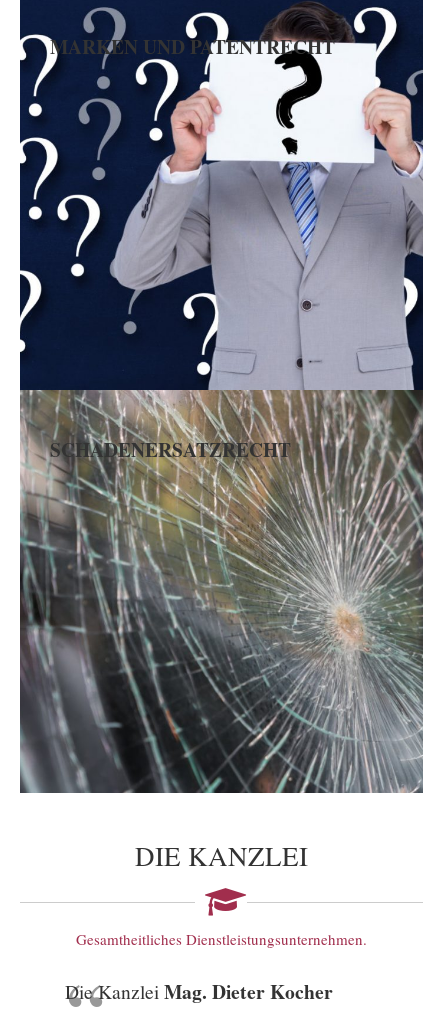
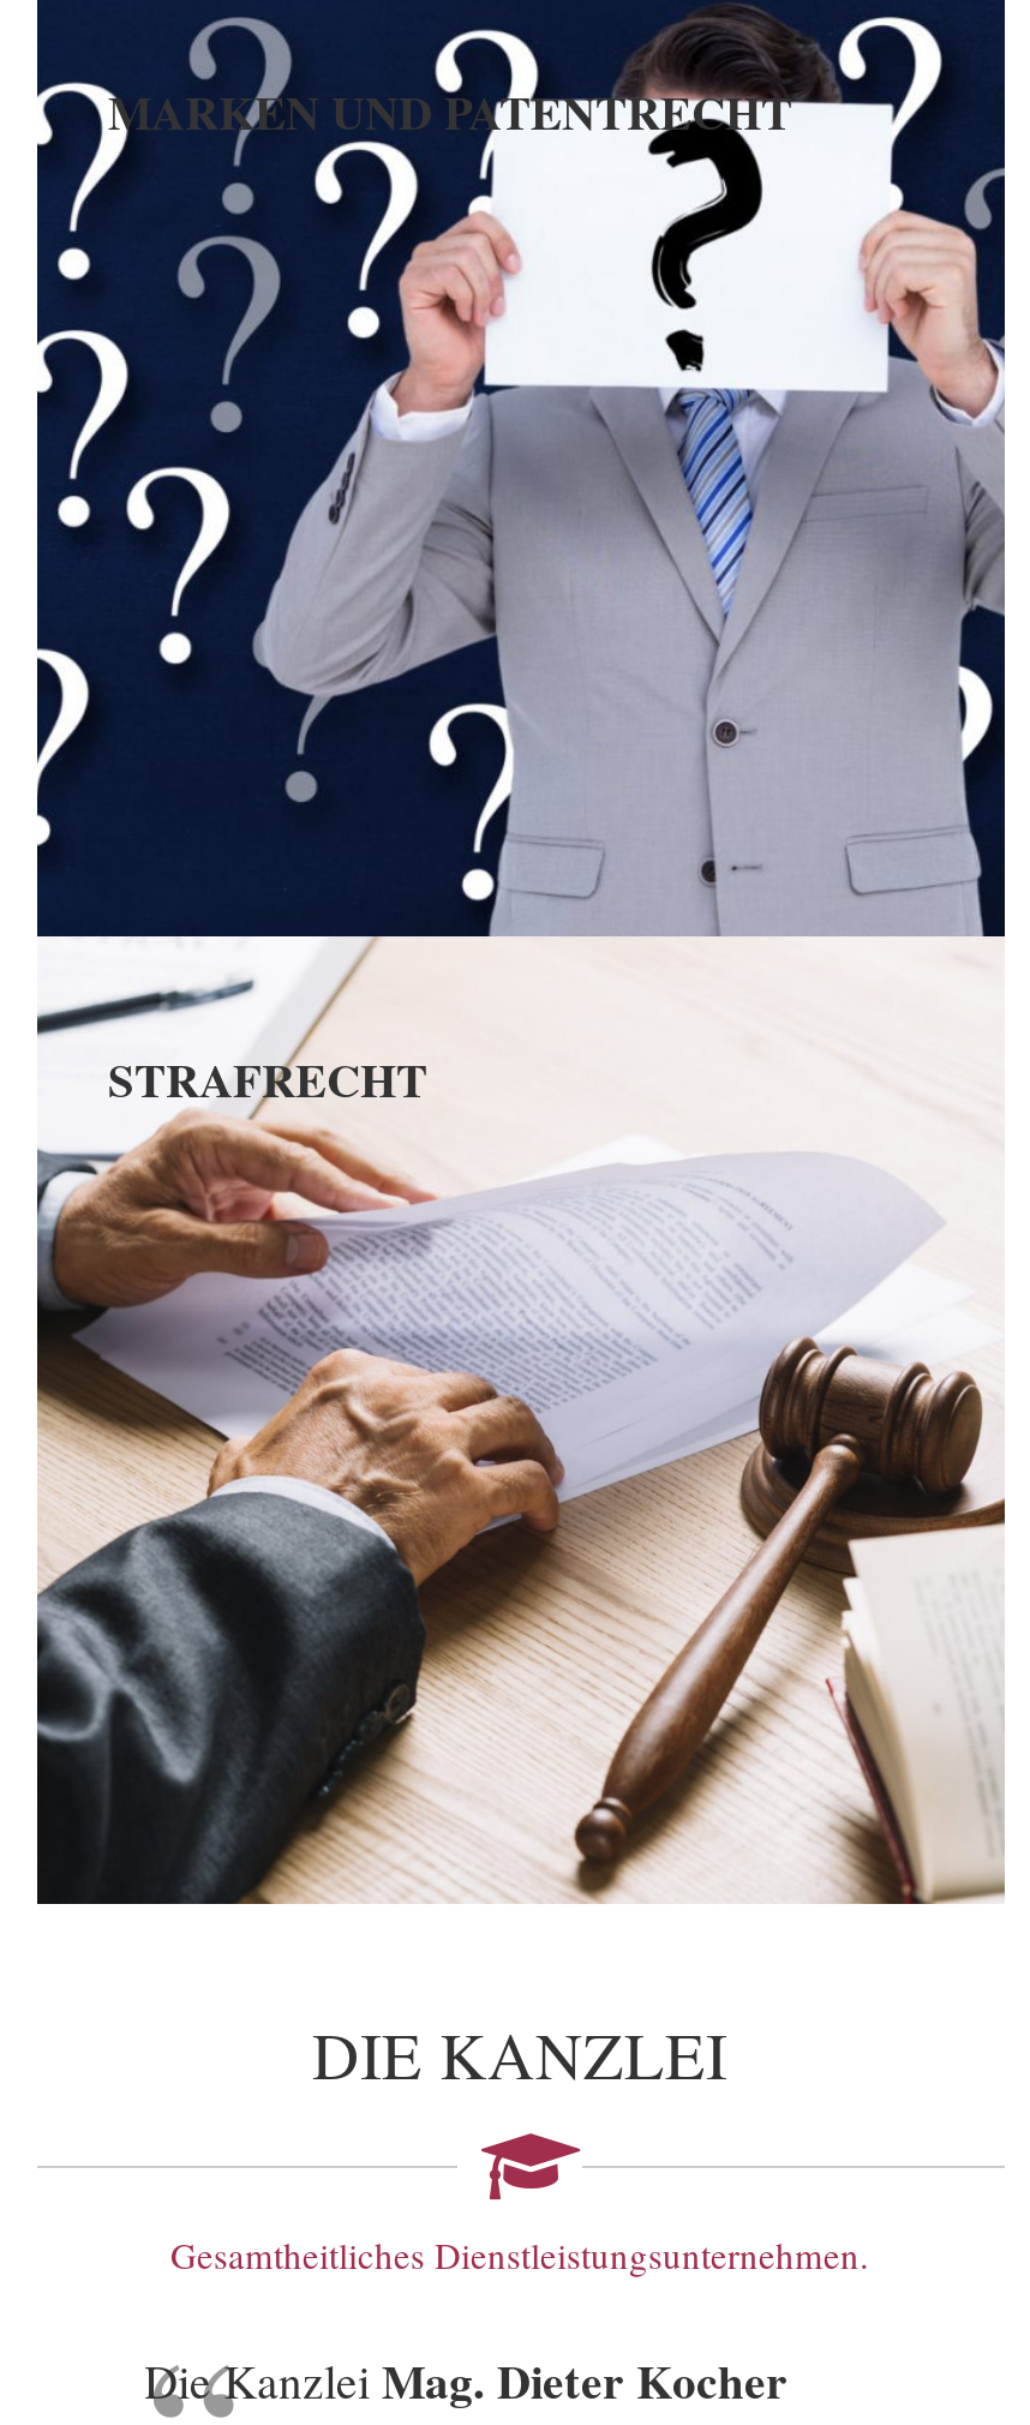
[19,389,424,794] [image] | SCHADENERSATZRECHT -> [35,934,1005,1906] [image] | STRAFRECHT

